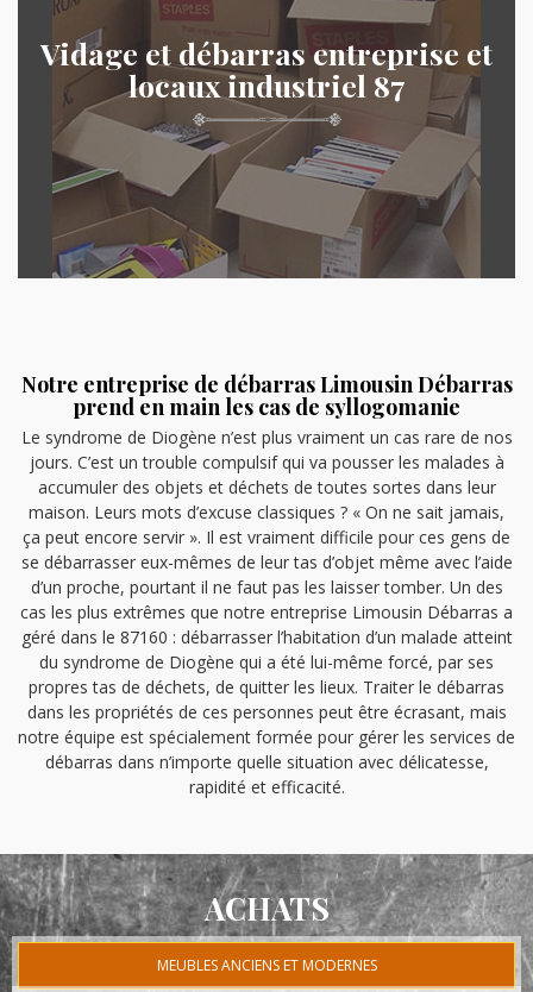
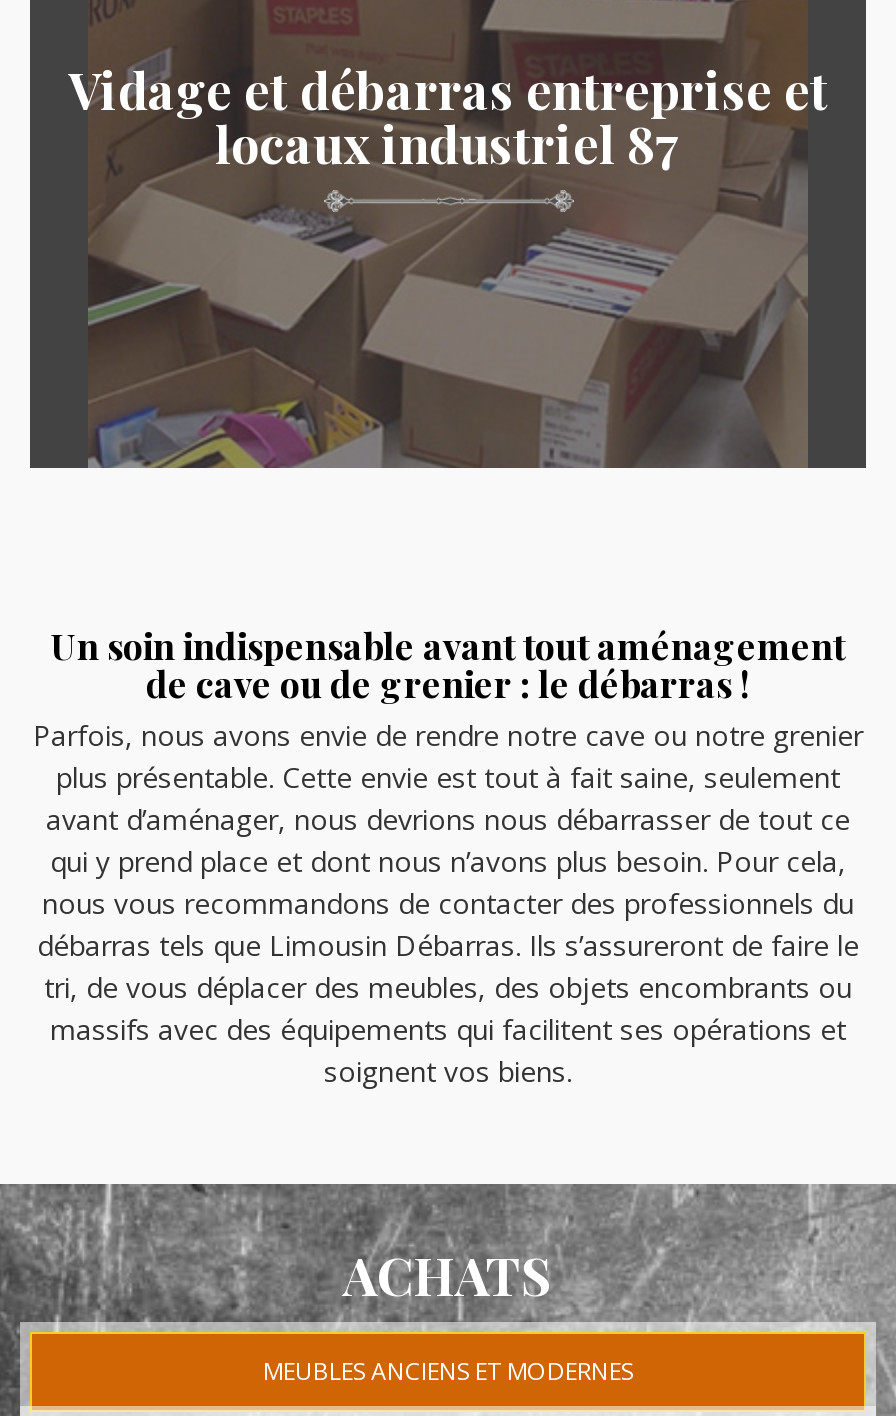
[18,370,515,798] Notre entreprise de débarras Limousin Débarras | prend en main les cas de syllogomanie | Le syndrome de Diogène n’est plus vraiment un cas rare de nos | jours. C’est un trouble compulsif qui va pousser les malades à | accumuler des objets et déchets de toutes sortes dans leur | maison. Leurs mots d’excuse classiques ? « On ne sait jamais, | ça peut encore servir ». Il est vraiment difficile pour ces gens de | se débarrasser eux-mêmes de leur tas d’objet même avec l’aide | d’un proche, pourtant il ne faut pas les laisser tomber. Un des | cas les plus extrêmes que notre entreprise Limousin Débarras a | géré dans le 87160 : débarrasser l’habitation d’un malade atteint | du syndrome de Diogène qui a été lui-même forcé, par ses | propres tas de déchets, de quitter les lieux. Traiter le débarras | dans les propriétés de ces personnes peut être écrasant, mais | notre équipe est spécialement formée pour gérer les services de | débarras dans n’importe quelle situation avec délicatesse, | rapidité et efficacité. -> [33,622,863,1090] Un soin indispensable avant tout aménagement | de cave ou de grenier : le débarras ! | Parfois, nous avons envie de rendre notre cave ou notre grenier | plus présentable. Cette envie est tout à fait saine, seulement | avant d’aménager, nous devrions nous débarrasser de tout ce | qui y prend place et dont nous n’avons plus besoin. Pour cela, | nous vous recommandons de contacter des professionnels du | débarras tels que Limousin Débarras. Ils s’assureront de faire le | tri, de vous déplacer des meubles, des objets encombrants ou | massifs avec des équipements qui facilitent ses opérations et | soignent vos biens.

